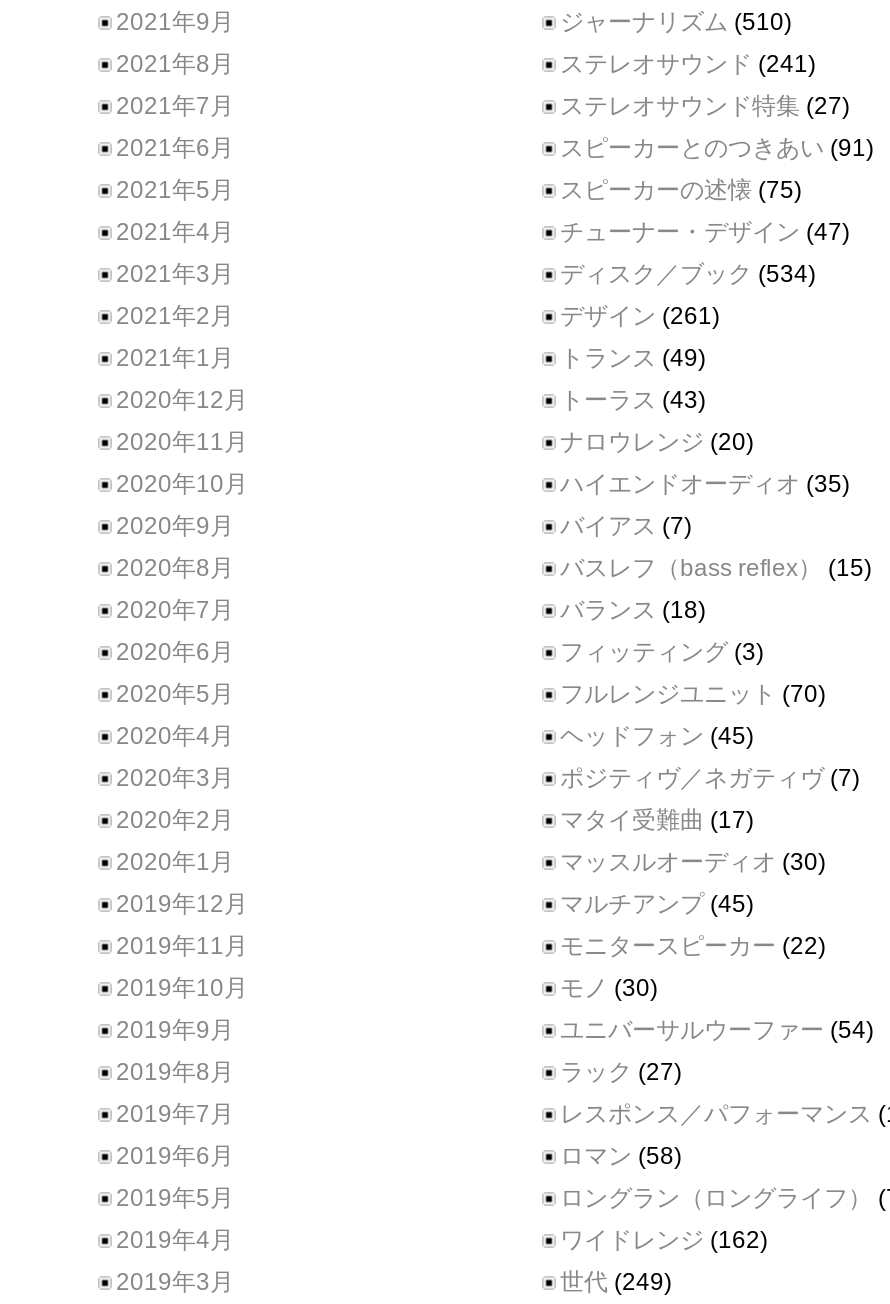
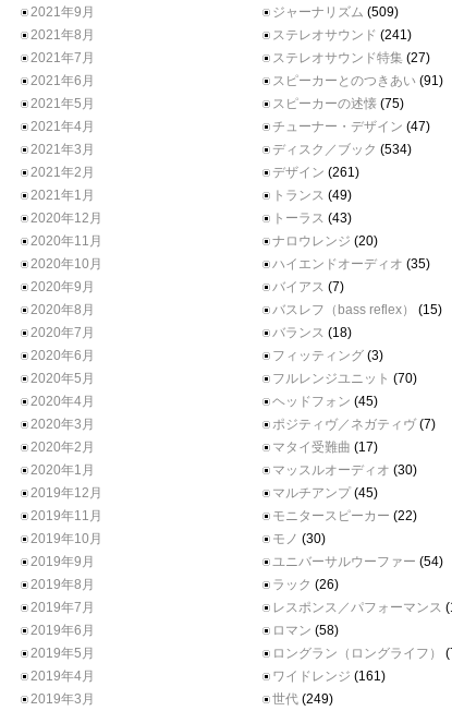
[560,8,792,36] ジャーナリズム(510) -> [272,4,399,20] ジャーナリズム(509)
[560,1058,682,1086] ラック(27) -> [272,577,339,592] ラック(26)
[560,1226,768,1254] ワイドレンジ(162) -> [272,668,386,684] ワイドレンジ(161)

